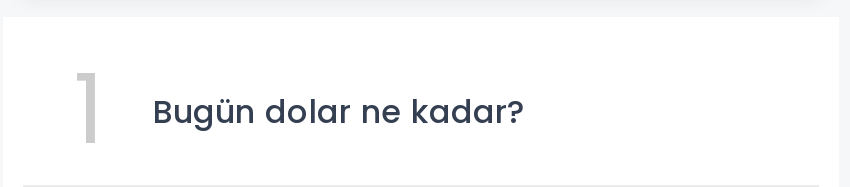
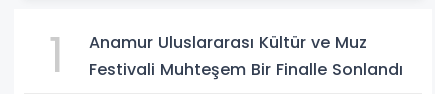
[153,88,525,134] Bugün dolar ne kadar? -> [89,31,403,81] Anamur Uluslararası Kültür ve Muz | Festivali Muhteşem Bir Finalle Sonlandı

